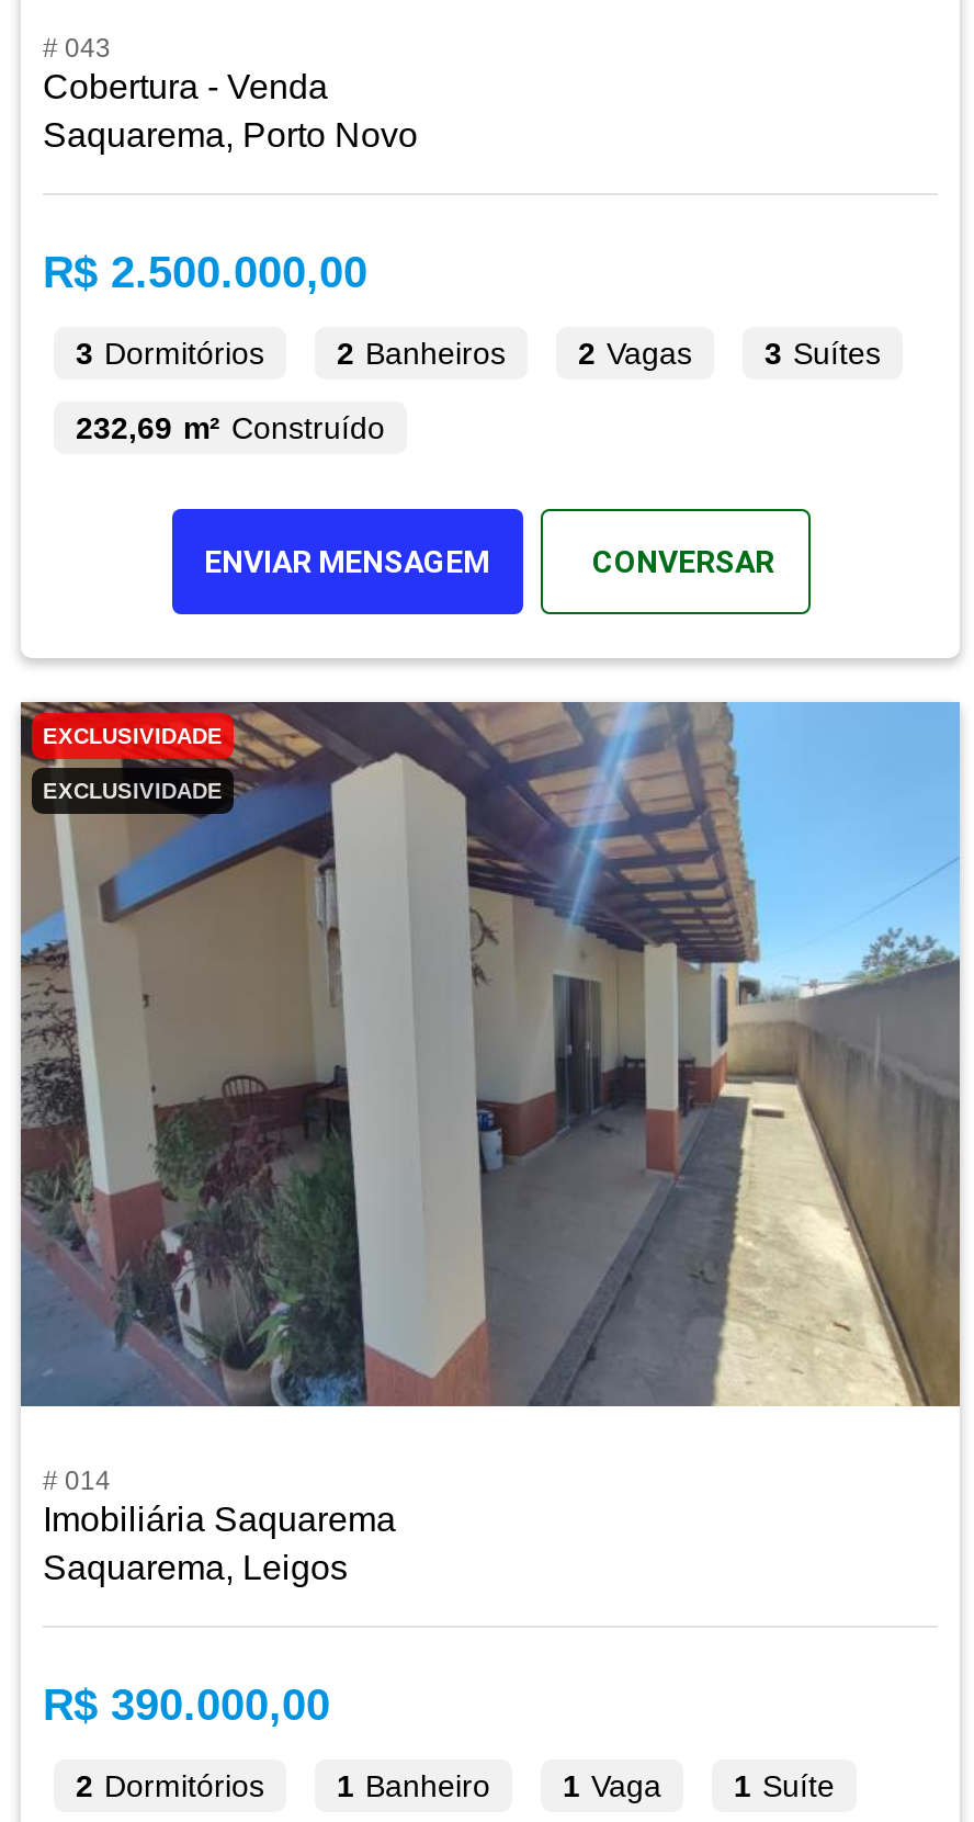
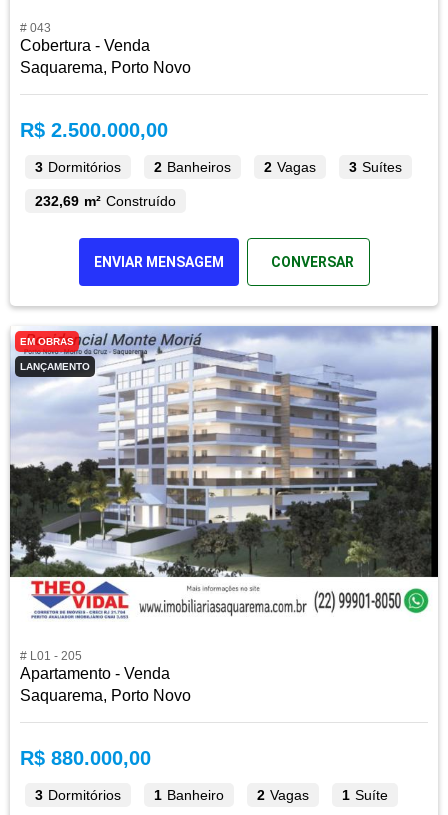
[19,700,962,1408] [image] | EXCLUSIVIDADE -> [9,325,439,622] [image] | EM OBRAS
[43,778,223,802] EXCLUSIVIDADE -> [20,361,90,372] LANÇAMENTO
[43,1465,396,1585] # 014 | Imobiliária Saquarema | Saquarema, Leigos -> [20,649,191,704] # L01 - 205 | Apartamento - Venda | Saquarema, Porto Novo
[43,1680,330,1728] R$ 390.000,00 -> [20,747,151,769] R$ 880.000,00
[76,1767,264,1802] 2 Dormitórios -> [35,787,121,803] 3 Dormitórios
[563,1767,661,1802] 1 Vaga -> [257,787,309,803] 2 Vagas

